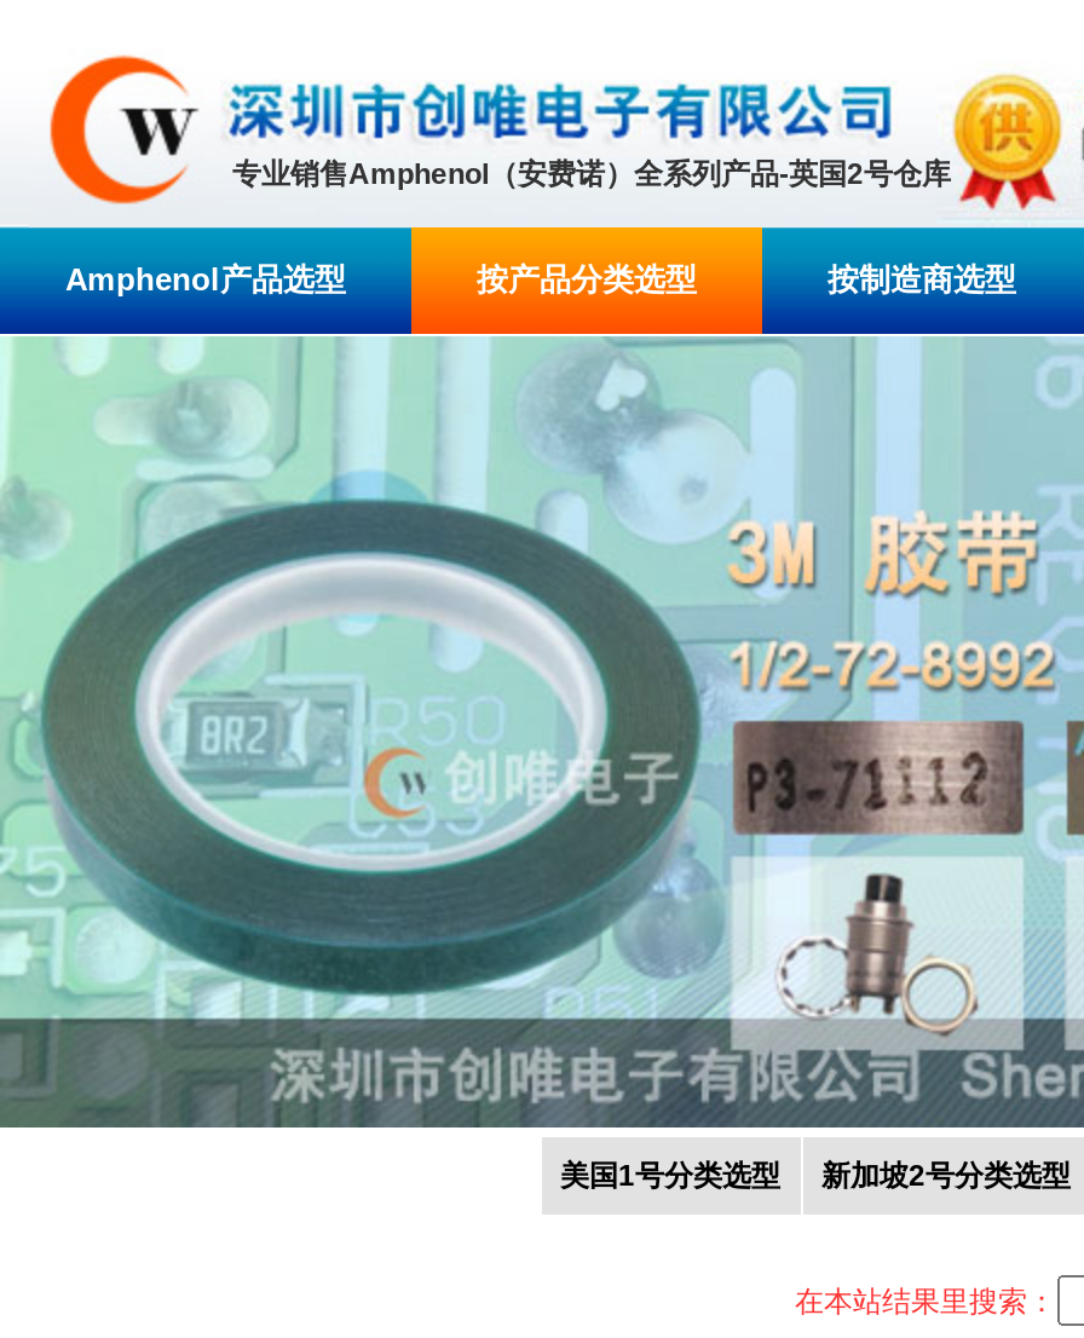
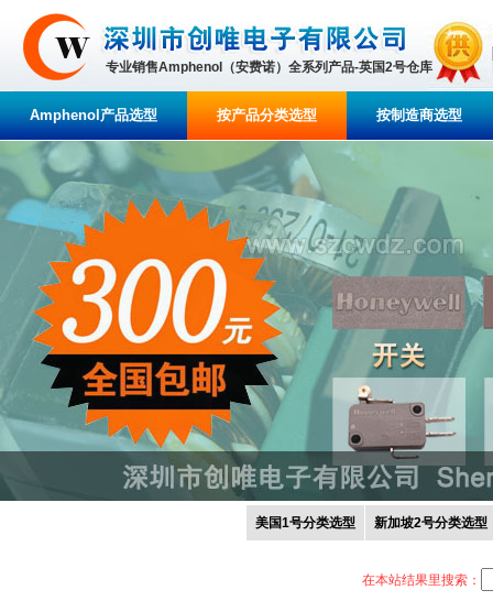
[7,334,1077,1128] [image] -> [3,140,490,500] [image]

